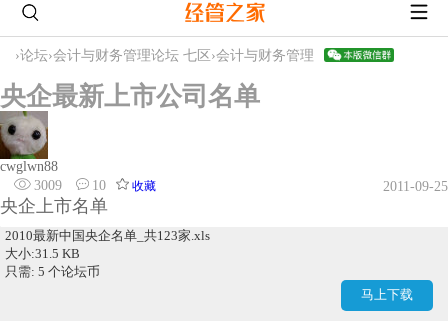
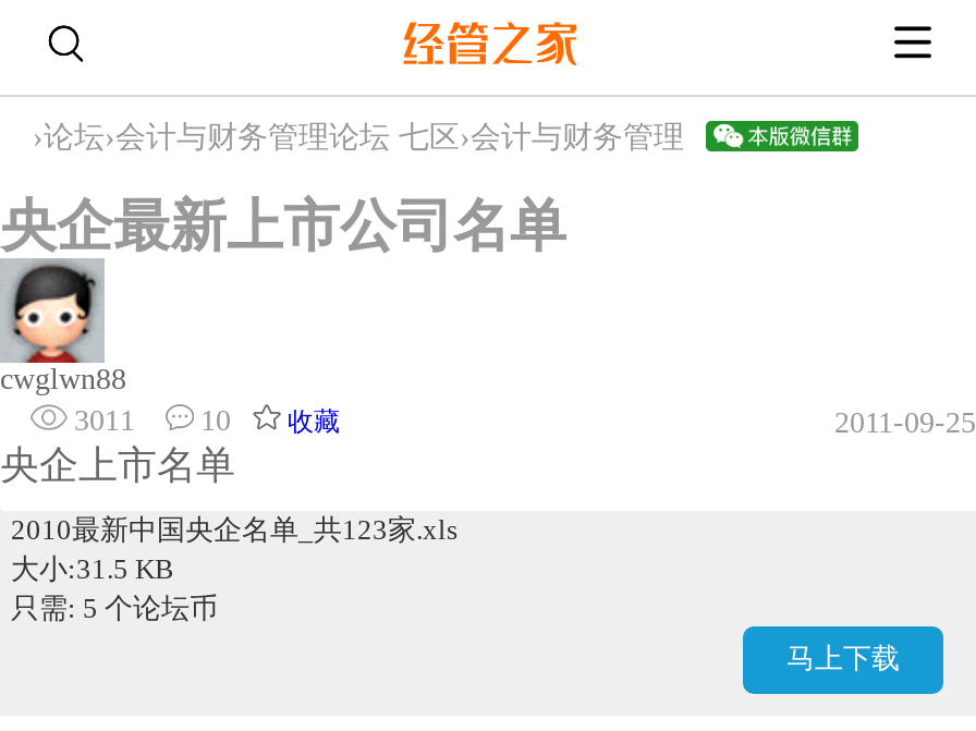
[3,113,156,193] [image] | 3009 10 收藏 -> [7,263,340,436] [image] | 3011 10 收藏

